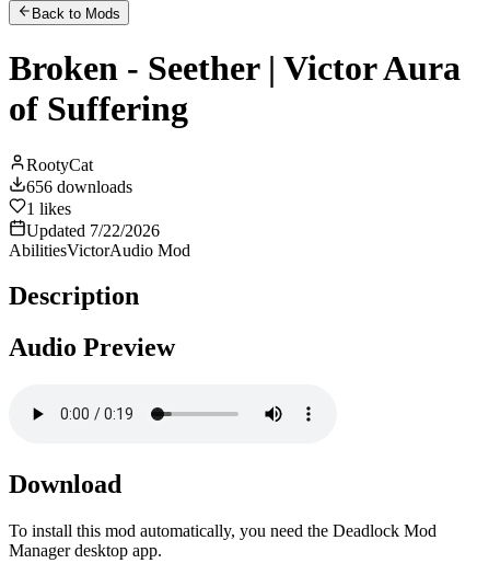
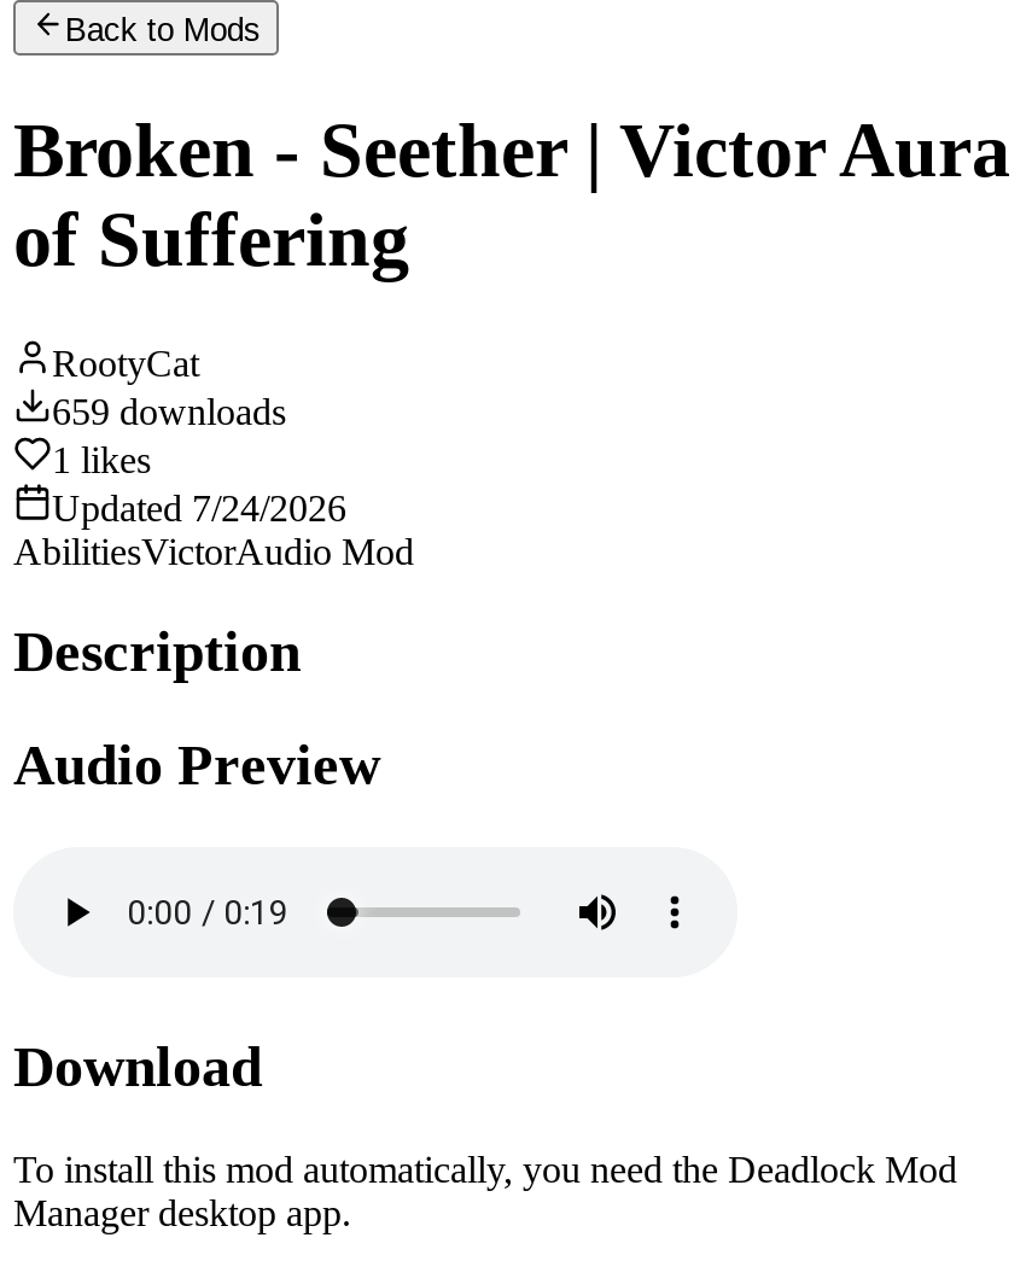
[26,177,132,196] 656 downloads -> [52,390,286,431] 659 downloads
[26,221,160,239] Updated 7/22/2026 -> [52,486,346,527] Updated 7/24/2026

